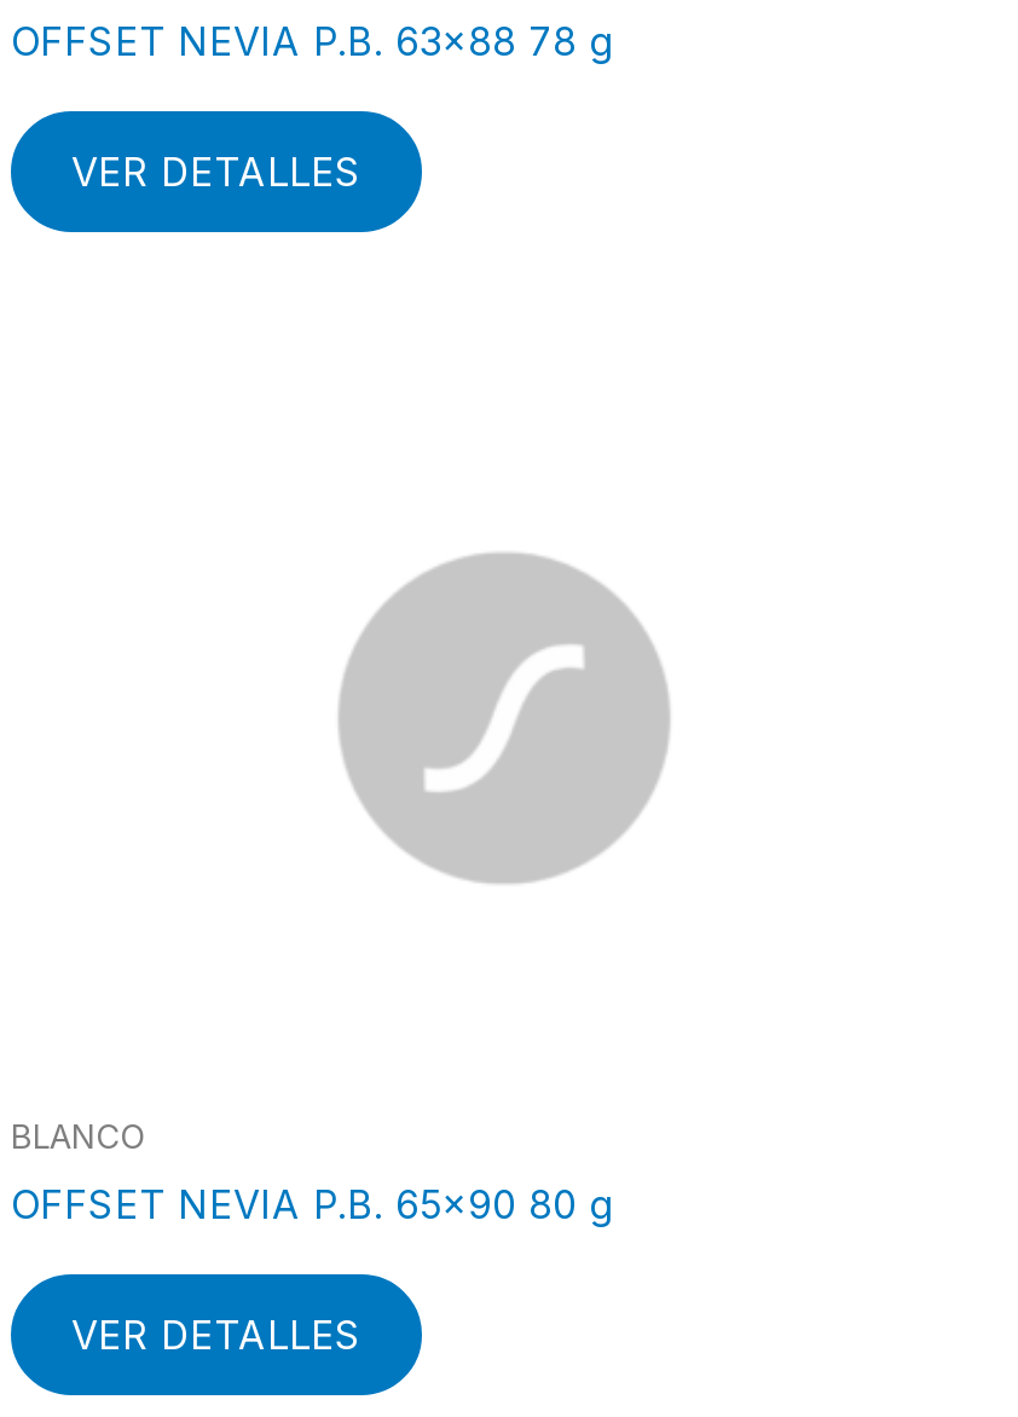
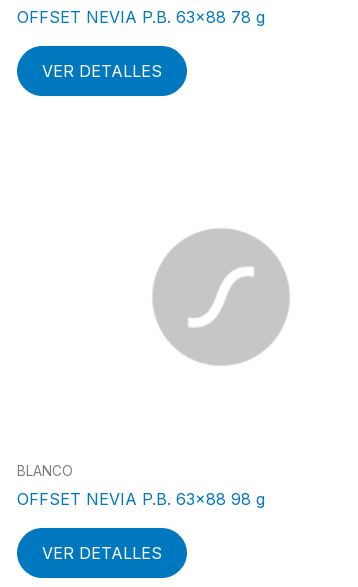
[11,1180,611,1228] OFFSET NEVIA P.B. 65×90 80 g -> [17,488,265,508] OFFSET NEVIA P.B. 63×88 98 g

